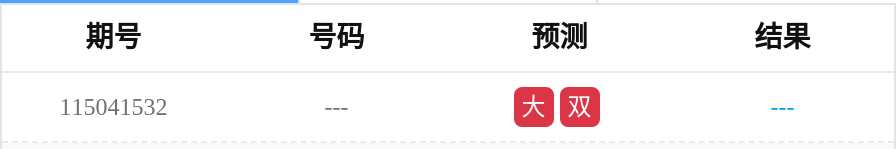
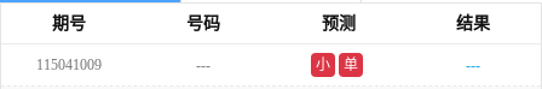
[60,93,168,121] 115041532 -> [36,57,101,73] 115041009
[522,93,592,121] 大 | 双 -> [316,57,358,73] 小 | 单

